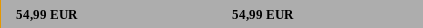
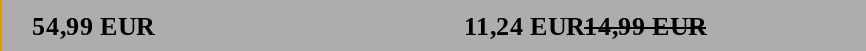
[232,7,293,22] 54,99 EUR -> [464,10,706,40] 11,24 EUR14,99 EUR

